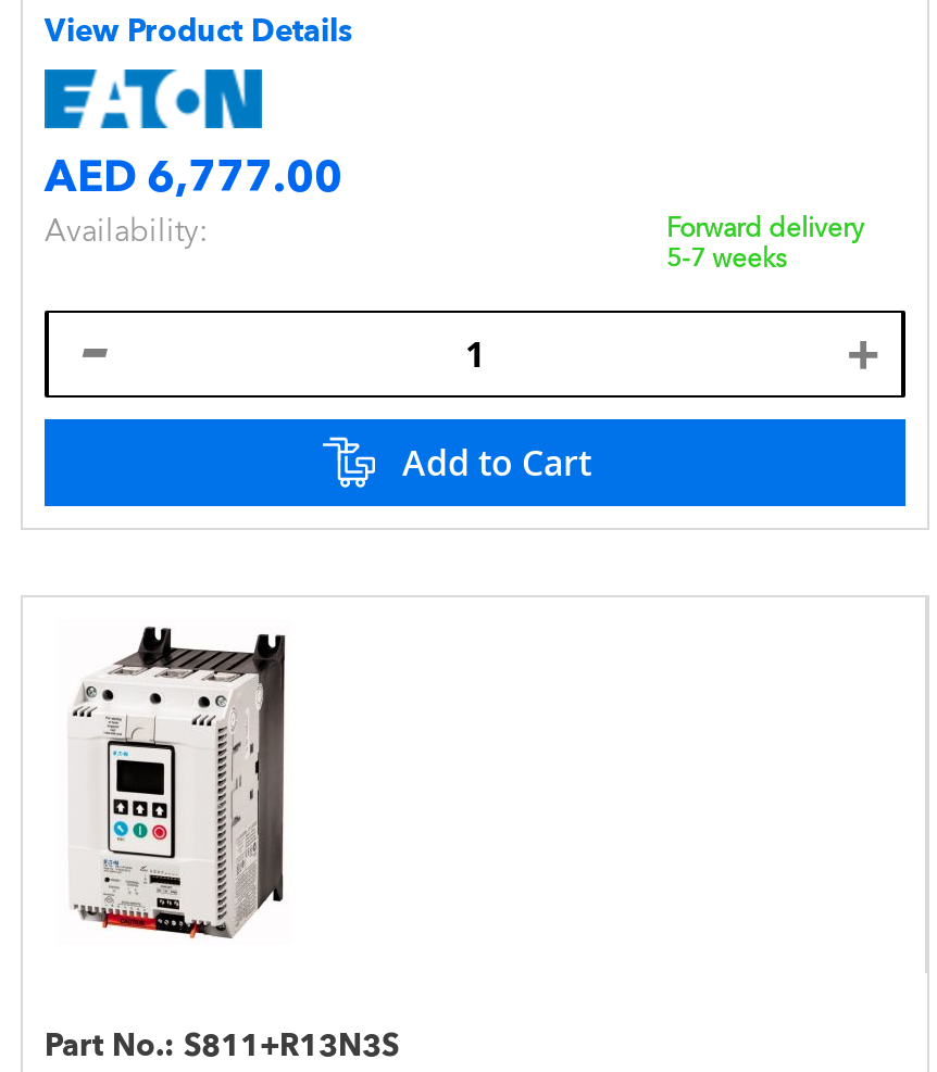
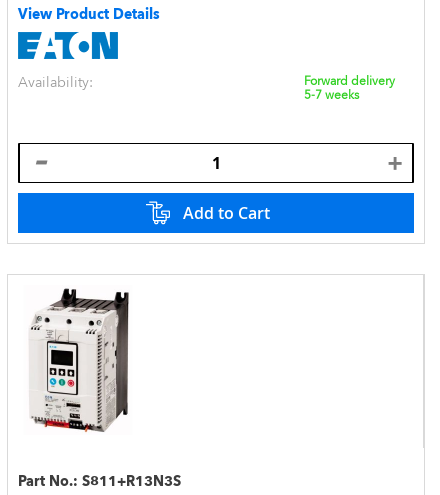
[45,150,342,202] AED 6,777.00 -> none
moved [45,213,864,274] -> [18,74,395,102]: Availability: | Forward delivery | 5-7 weeks

